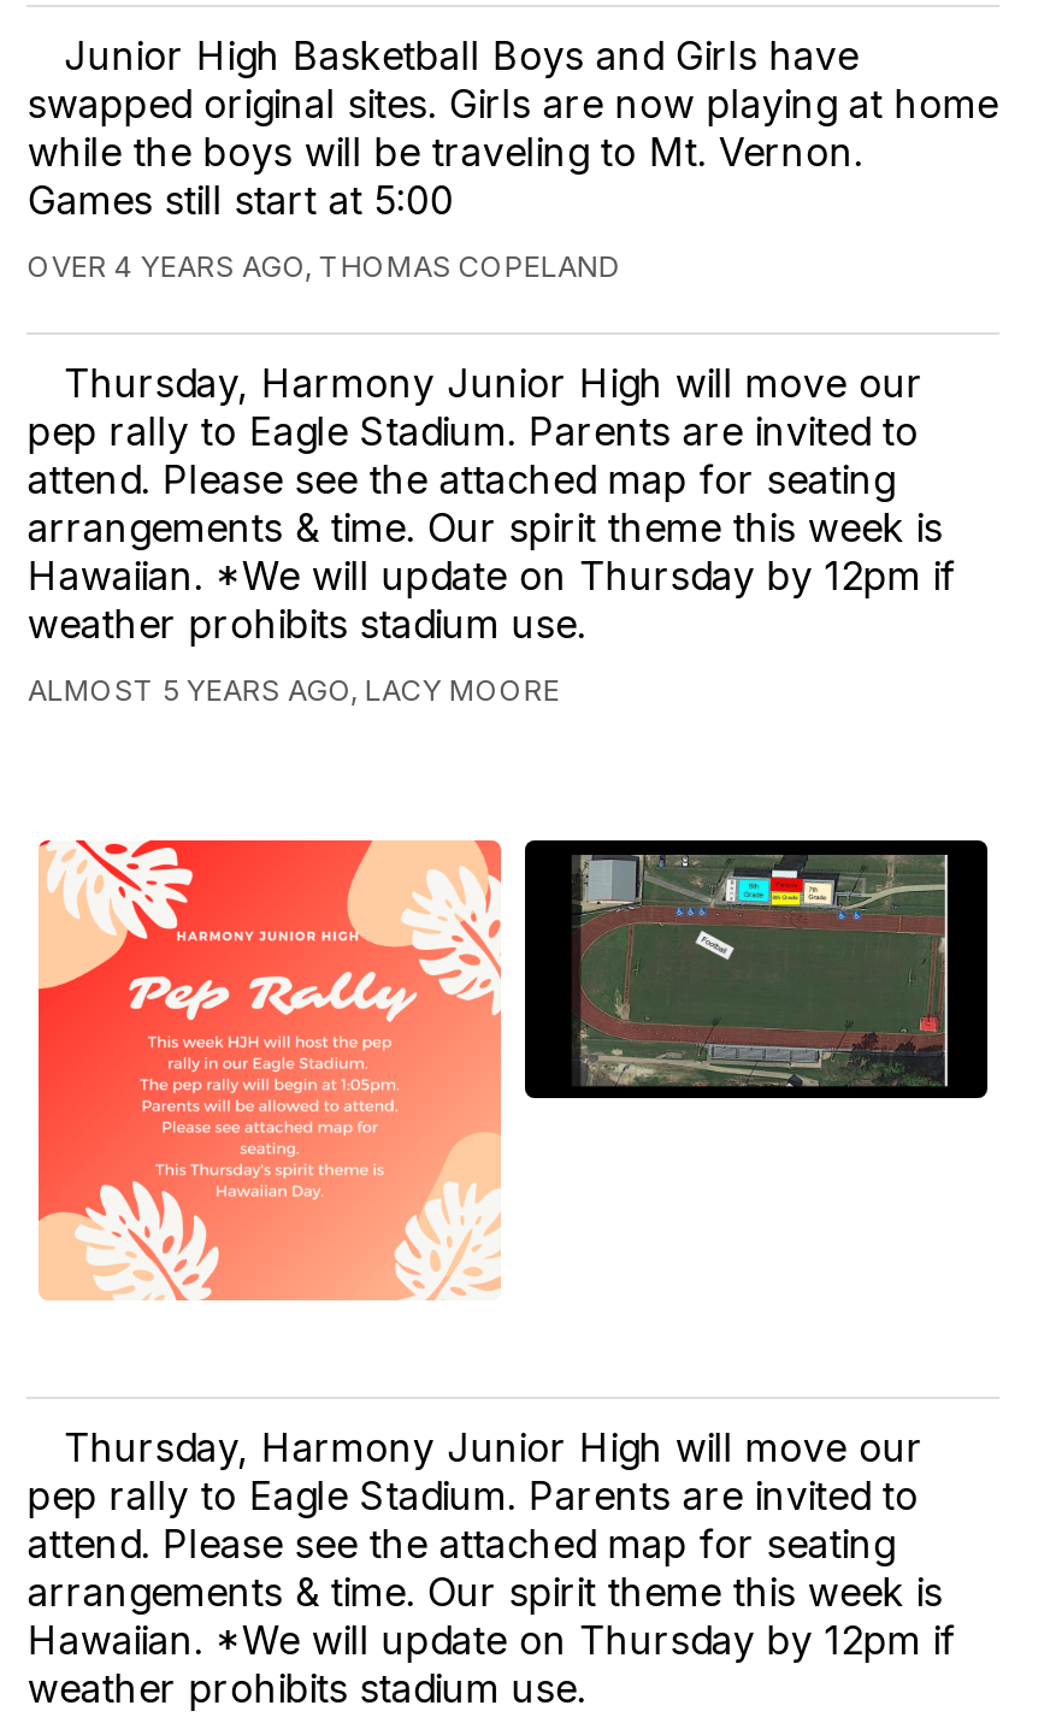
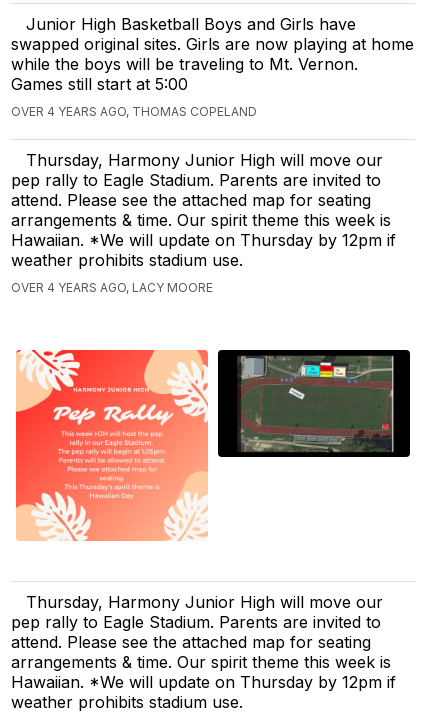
[27,671,560,707] ALMOST 5 YEARS AGO, LACY MOORE -> [11,280,213,295] OVER 4 YEARS AGO, LACY MOORE

